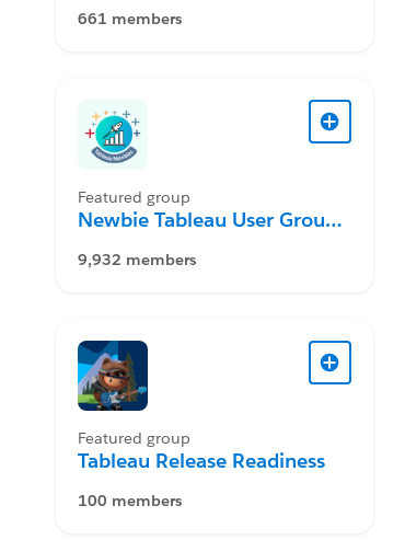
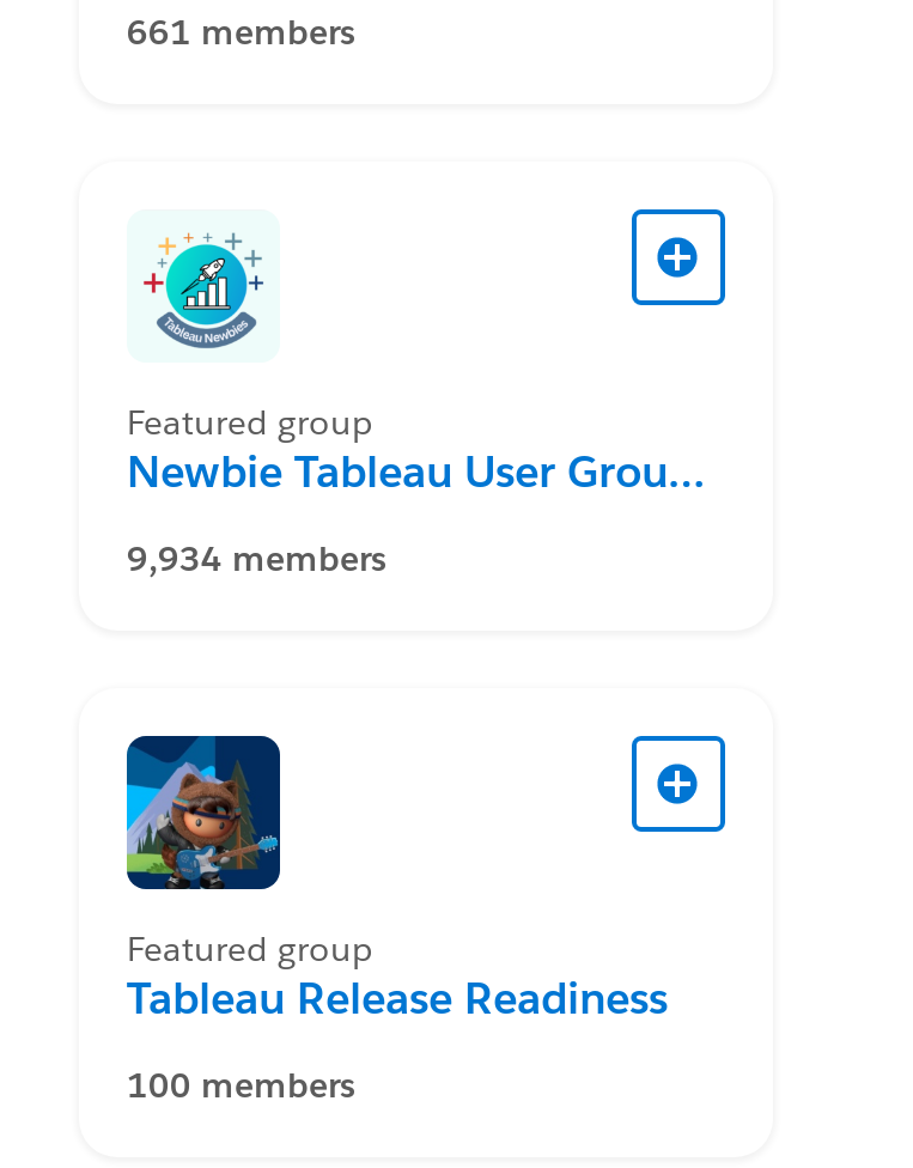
[78,250,196,269] 9,932 members -> [127,537,385,580] 9,934 members

